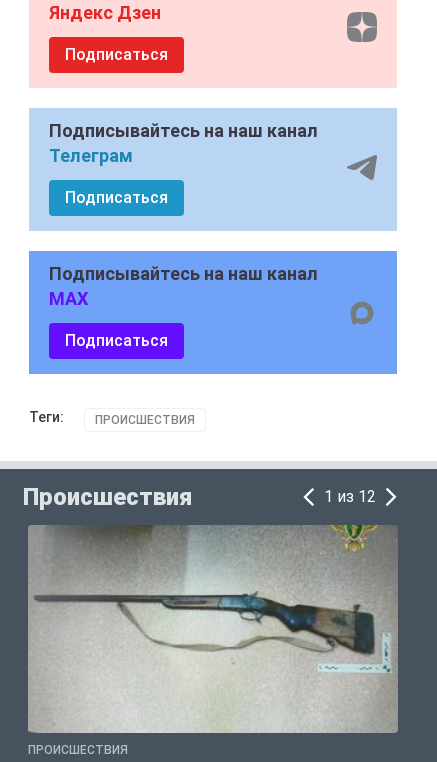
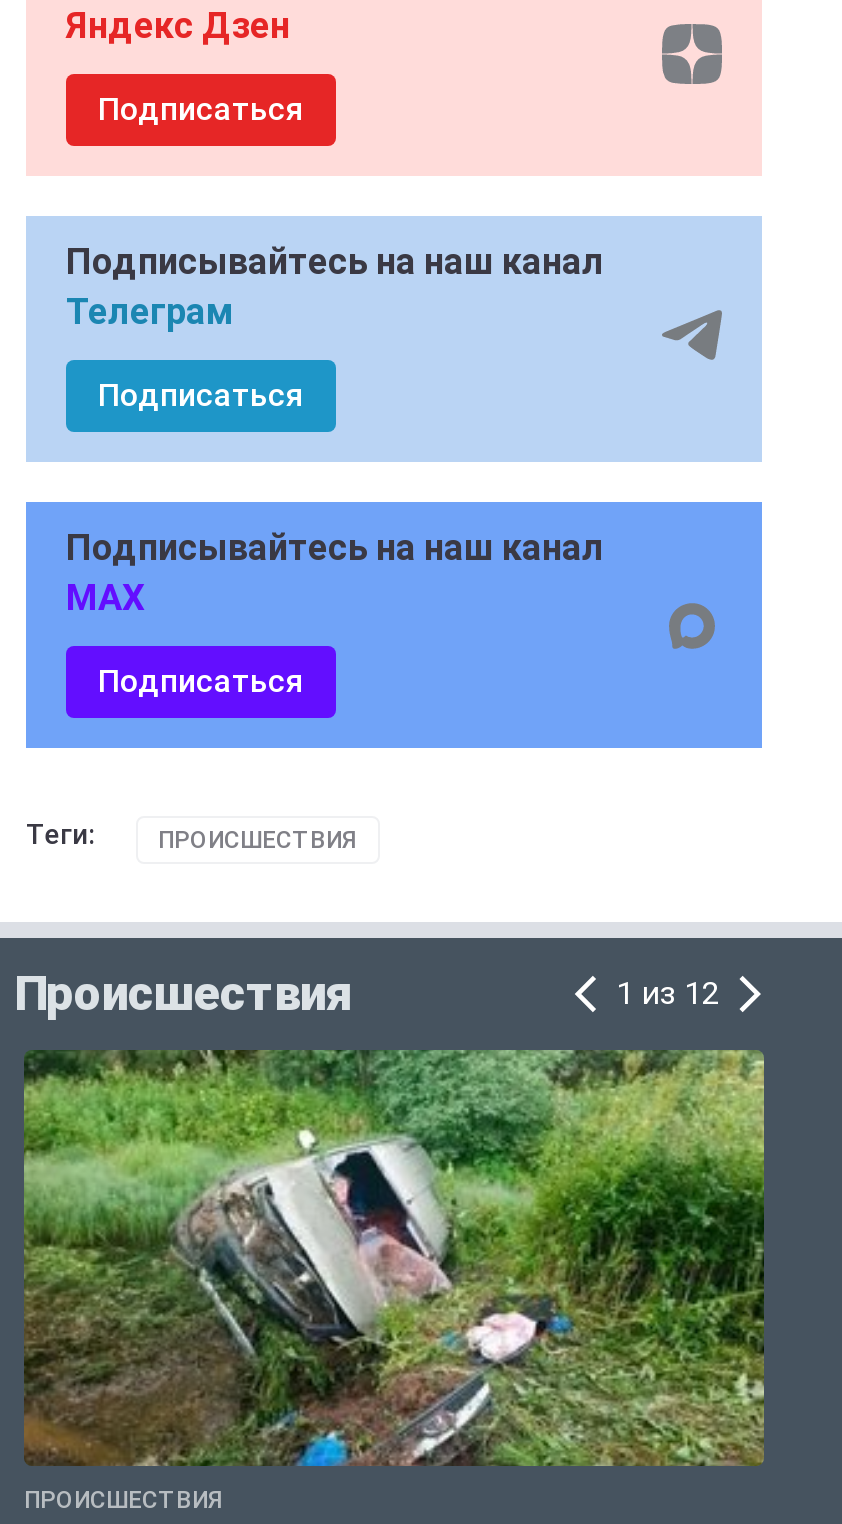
[27,525,399,734] [image] -> [22,1050,766,1468] [image]

